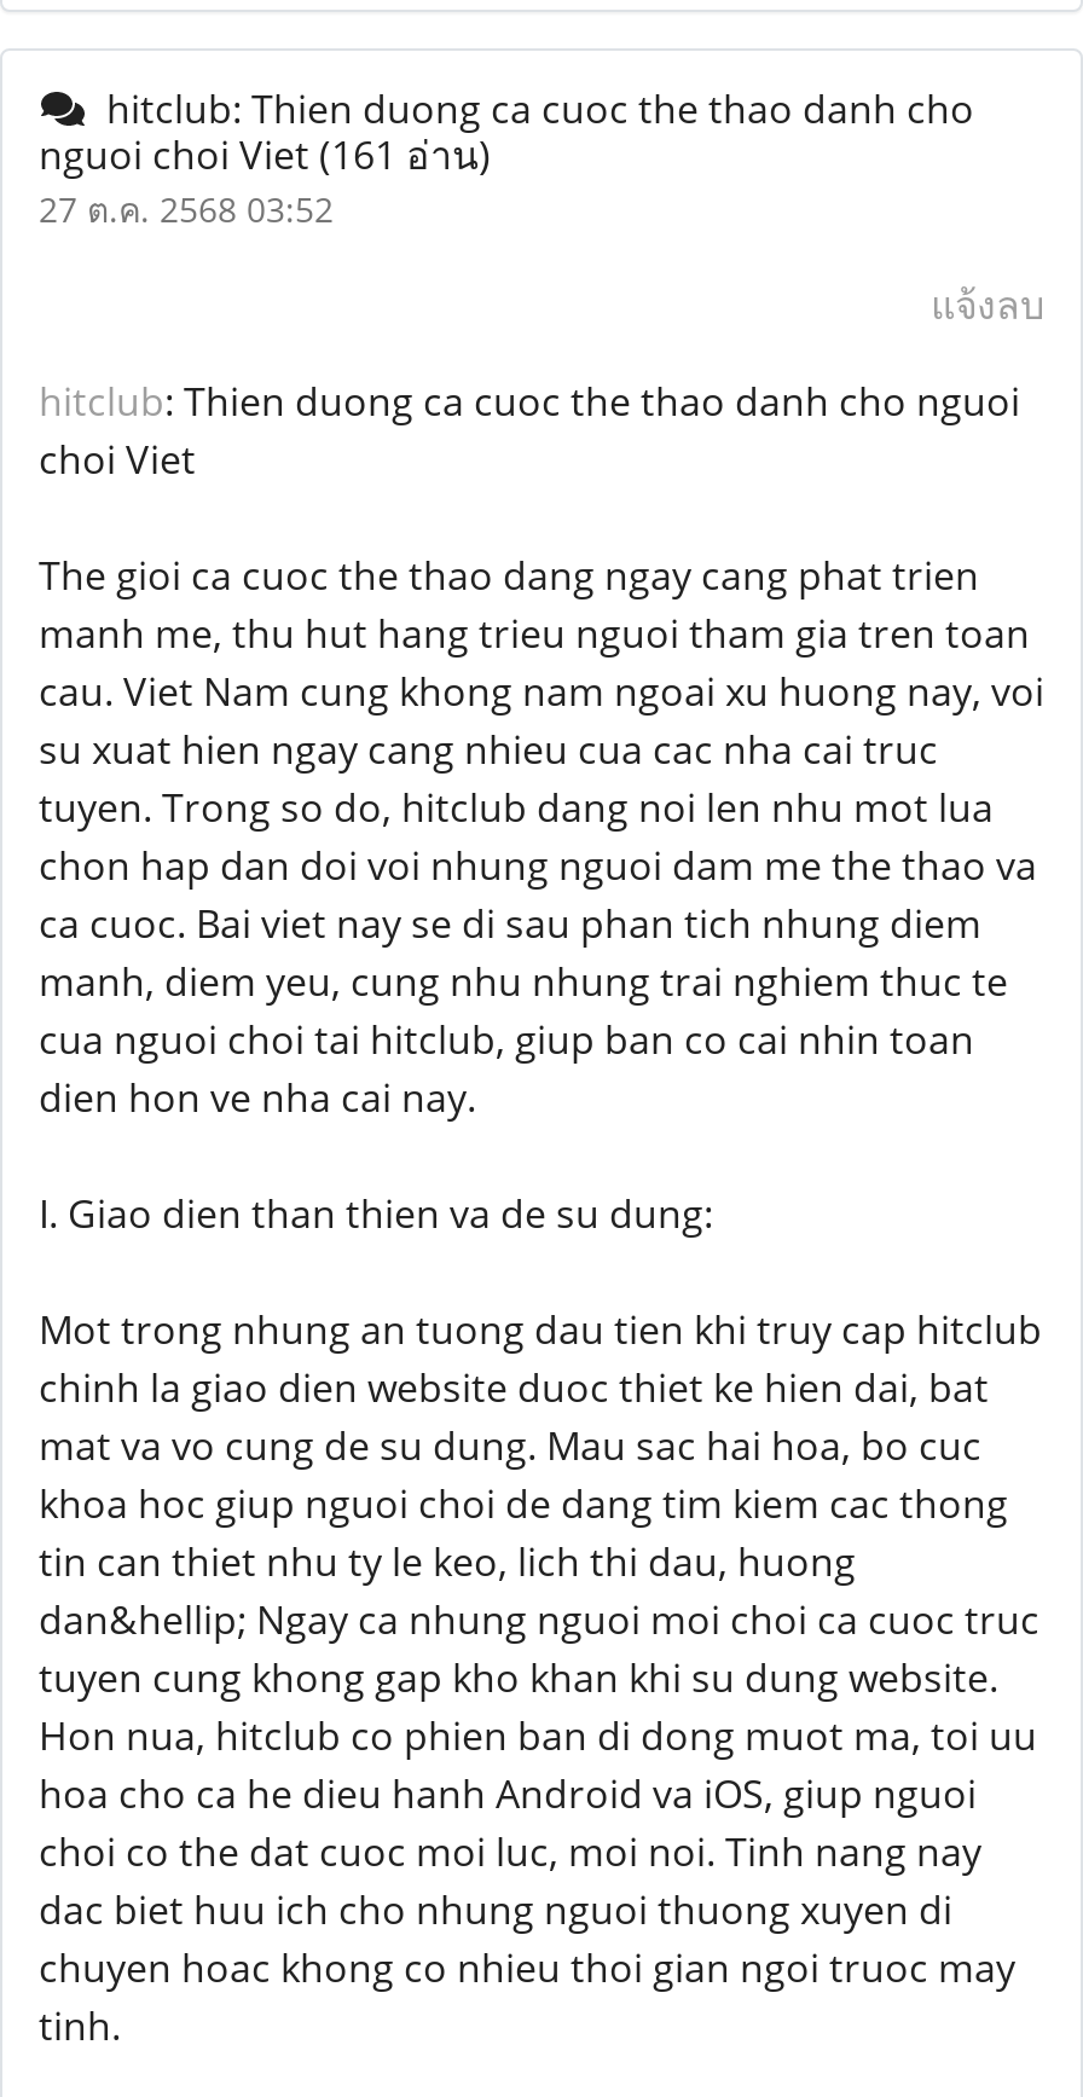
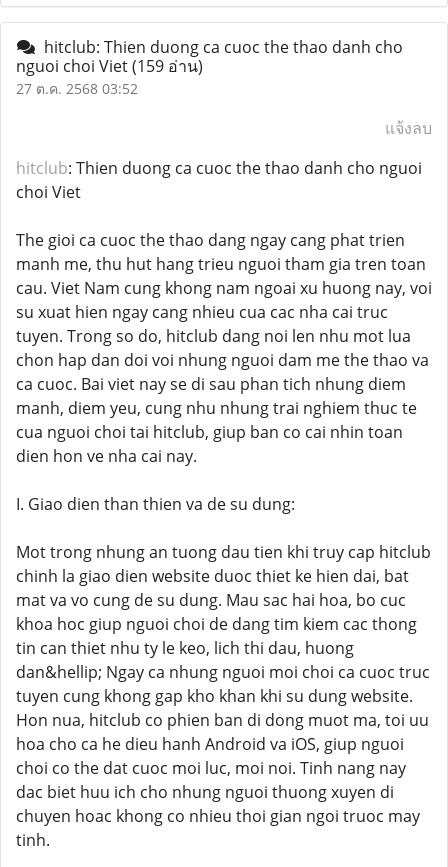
[39,128,491,181] nguoi choi Viet (161 อ่าน) -> [16,55,203,77] nguoi choi Viet (159 อ่าน)

